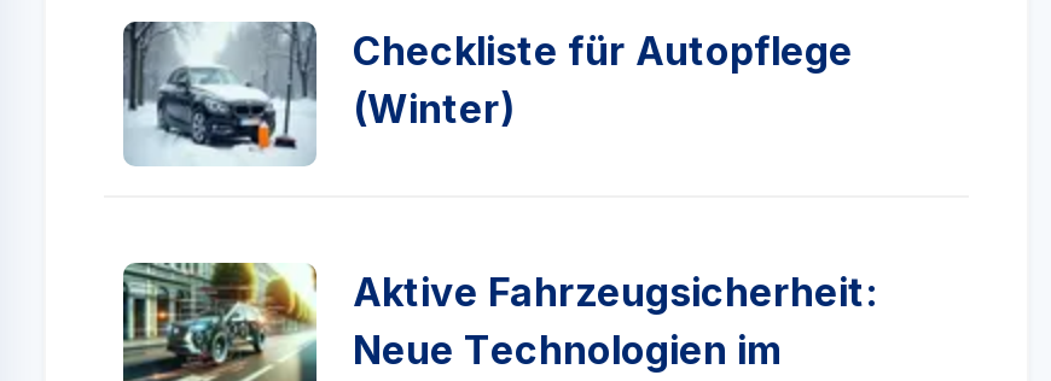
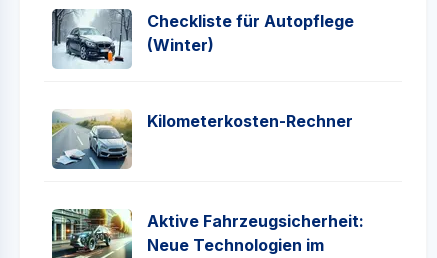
none -> [52,109,353,170] [image] | Kilometerkosten-Rechner

